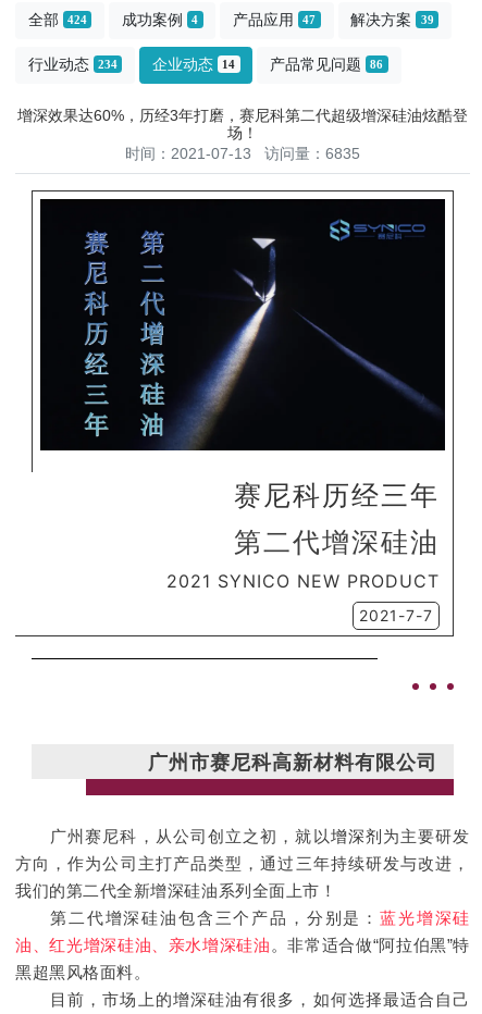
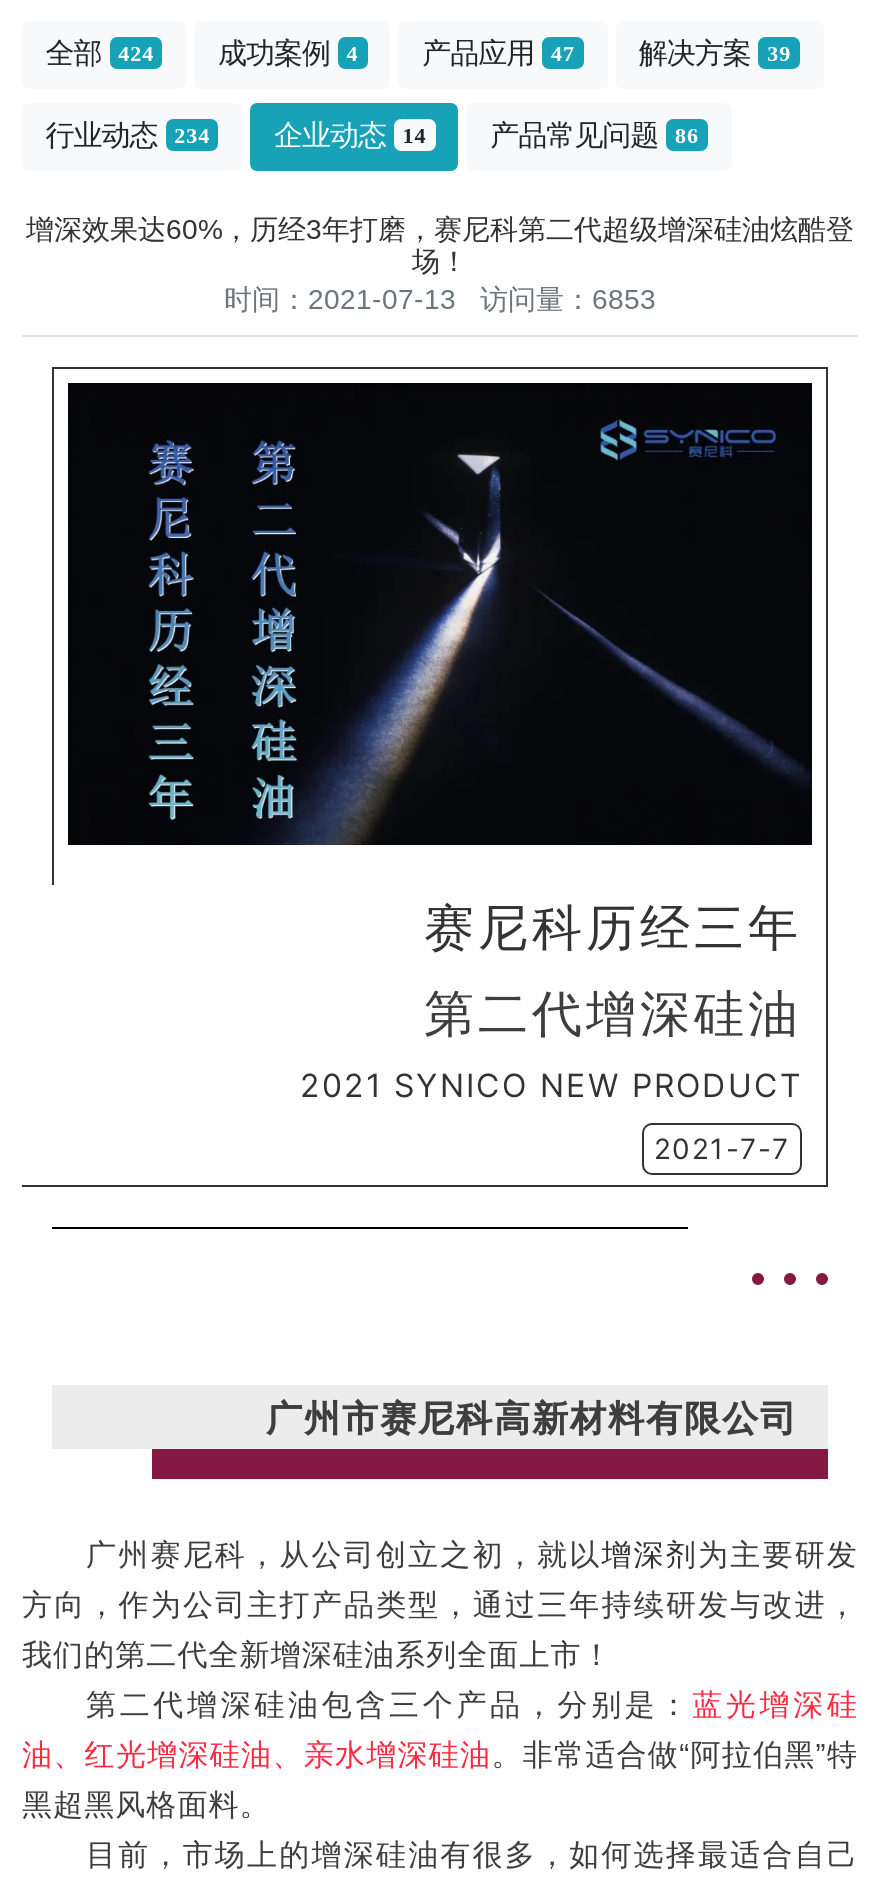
[125,145,360,162] 时间：2021-07-13 访问量：6835 -> [224,283,656,315] 时间：2021-07-13 访问量：6853

